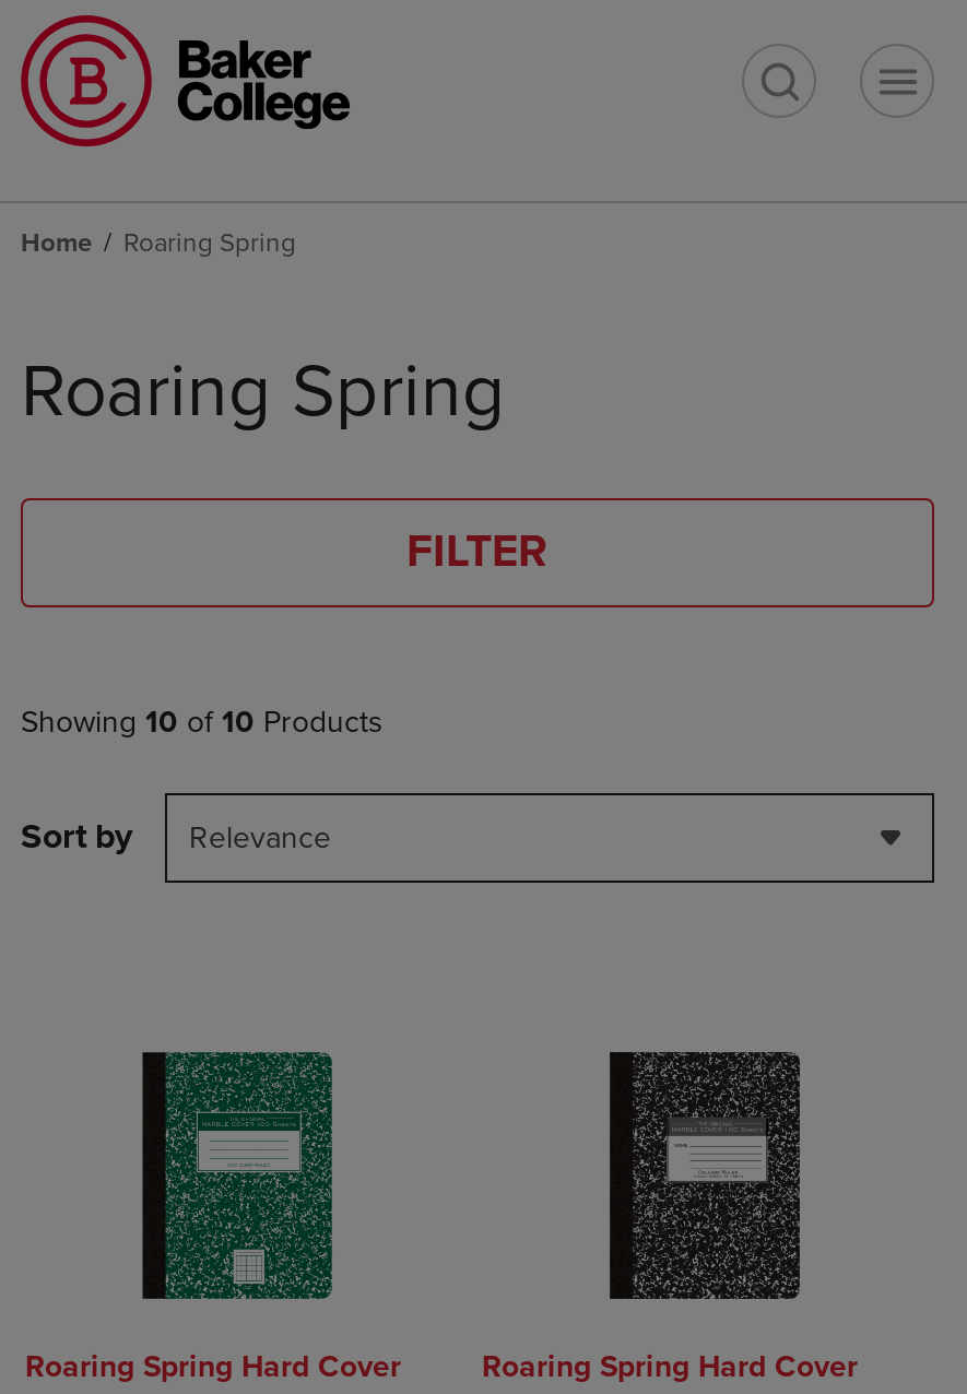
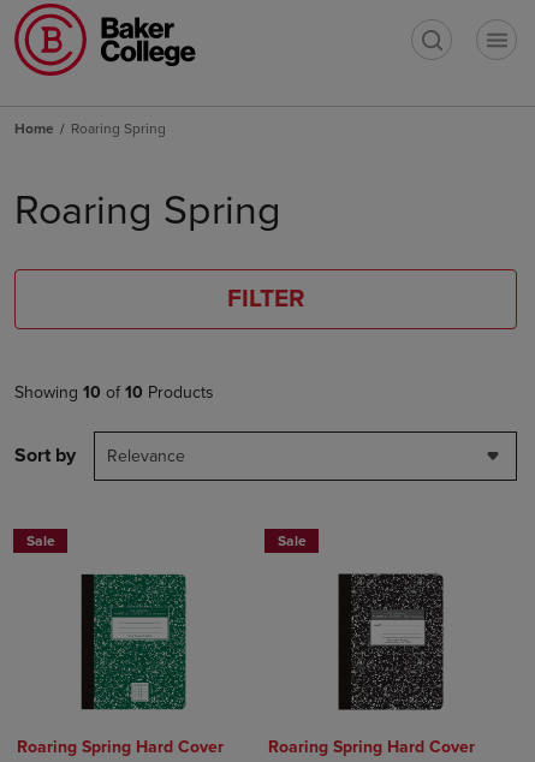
none -> [26,533,55,550] Sale
none -> [277,533,306,550] Sale

